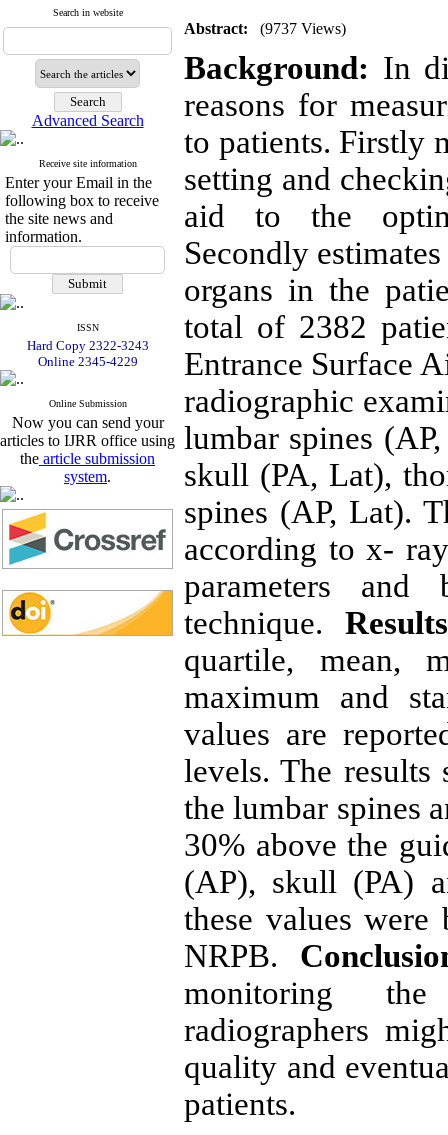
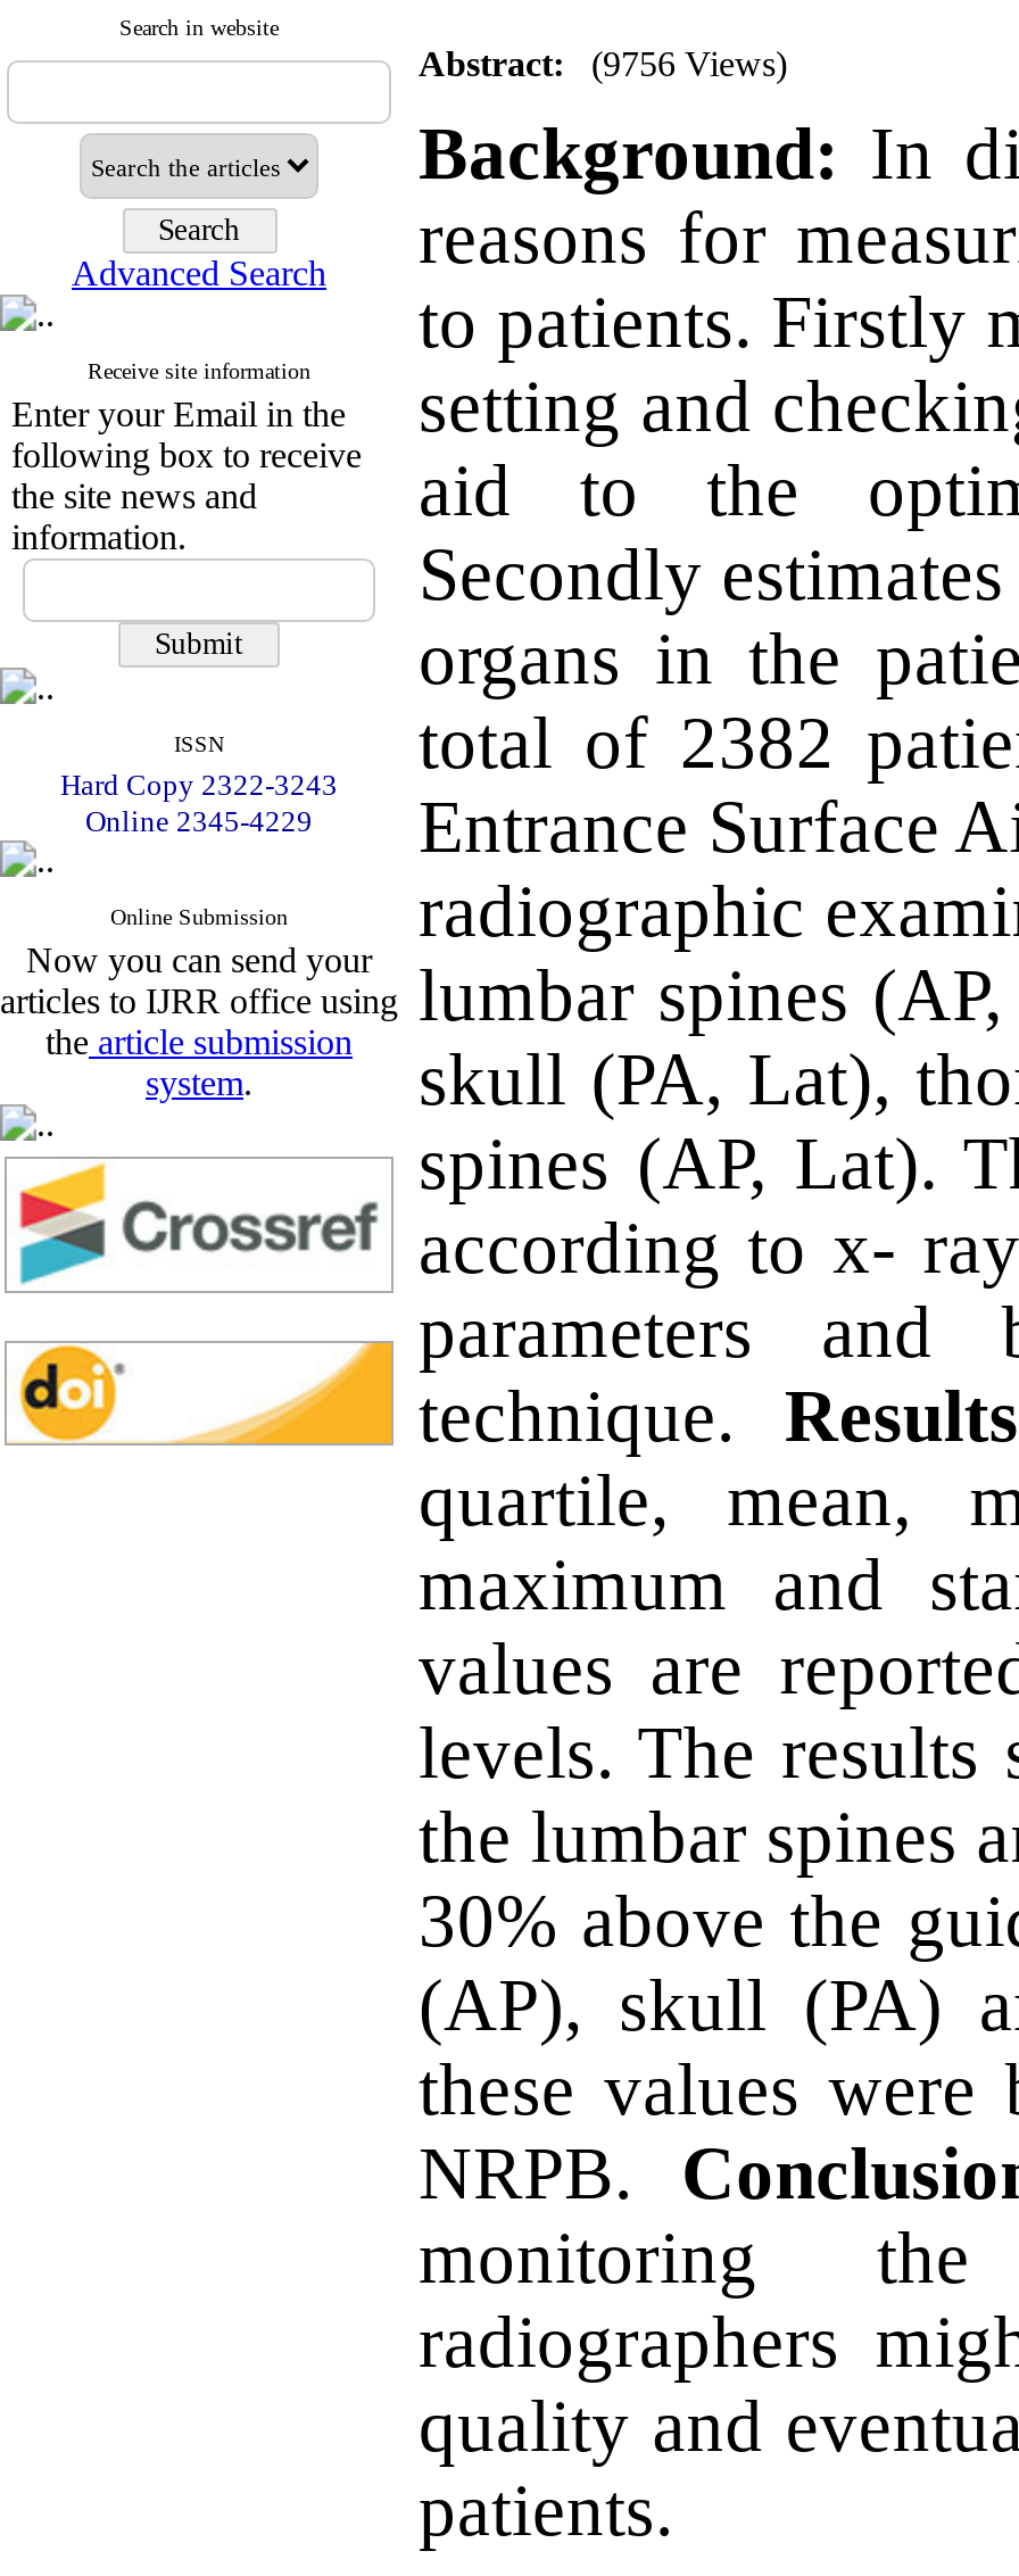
[184,20,346,37] Abstract: (9737 Views) -> [419,44,787,83] Abstract: (9756 Views)

